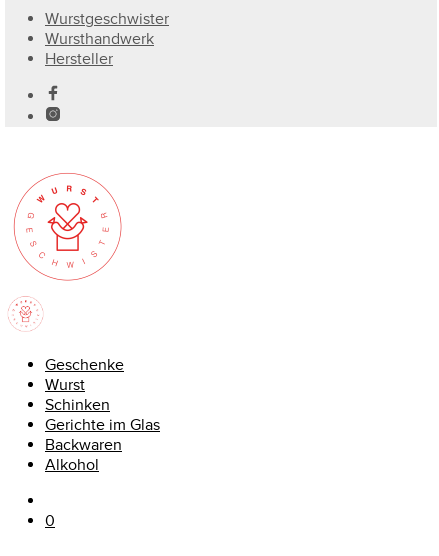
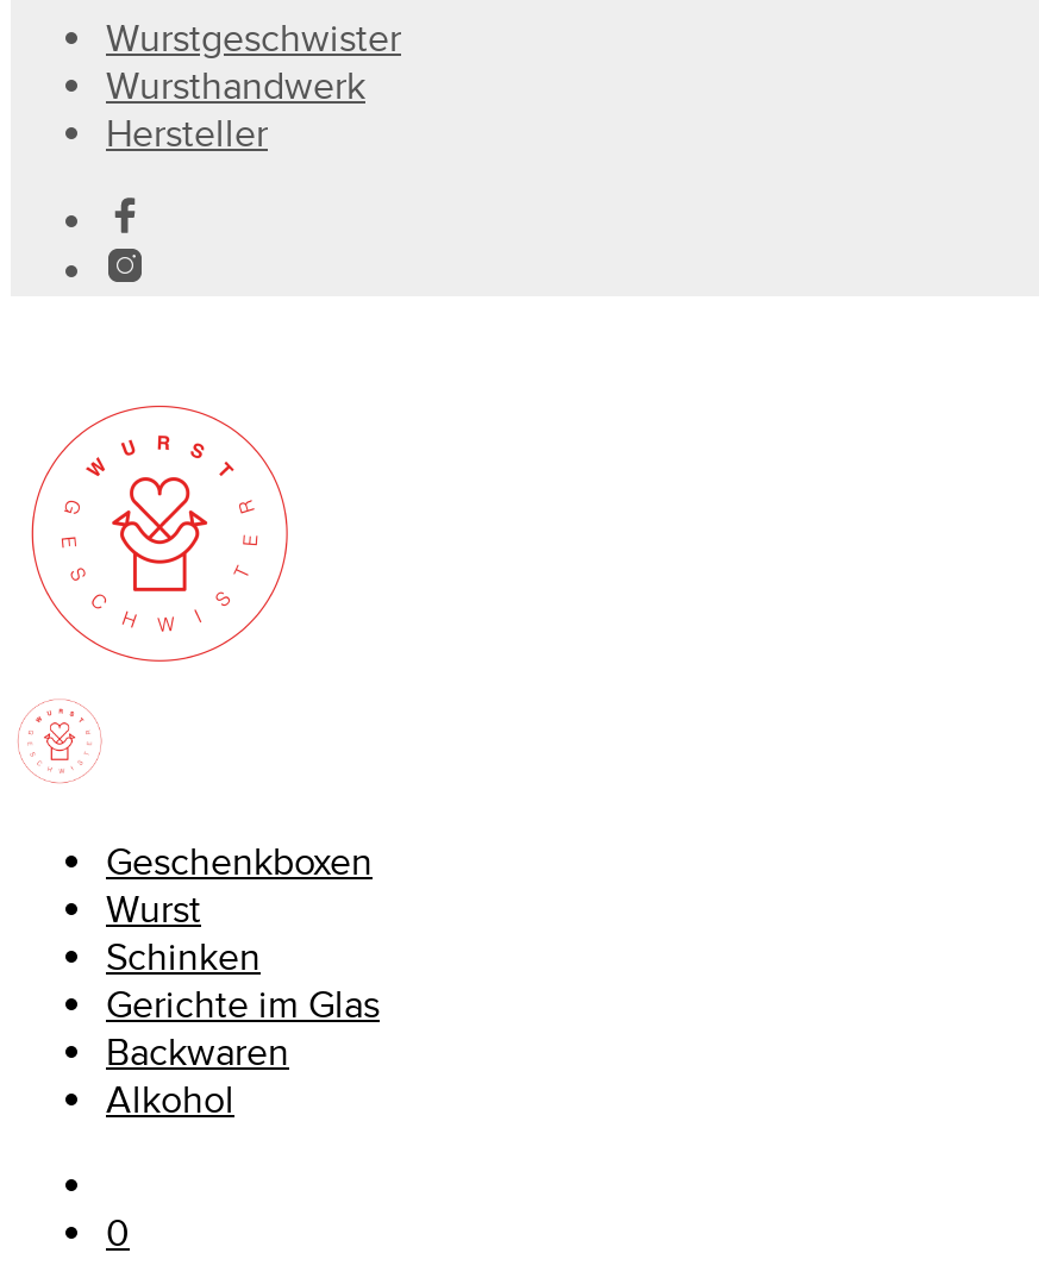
[45,355,124,375] Geschenke -> [106,839,373,887] Geschenkboxen

